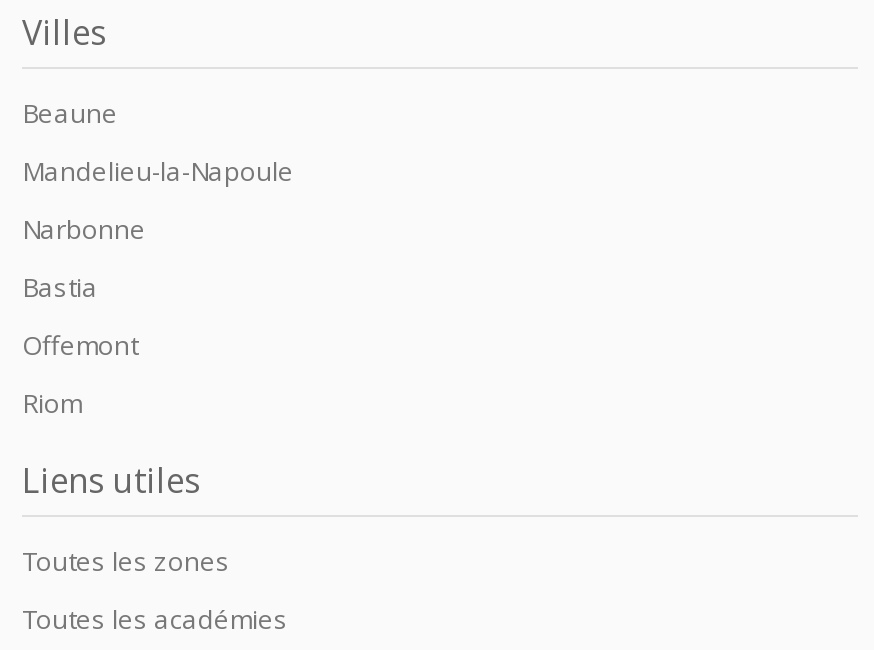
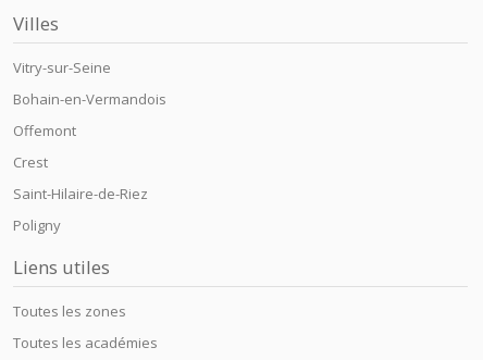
[22,95,294,305] Beaune | Mandelieu-la-Napoule | Narbonne | Bastia -> [13,58,166,109] Vitry-sur-Seine | Bohain-en-Vermandois
moved [22,327,138,363] -> [13,121,76,140]: Offemont
[22,385,82,421] Riom -> [13,152,148,235] Crest | Saint-Hilaire-de-Riez | Poligny

